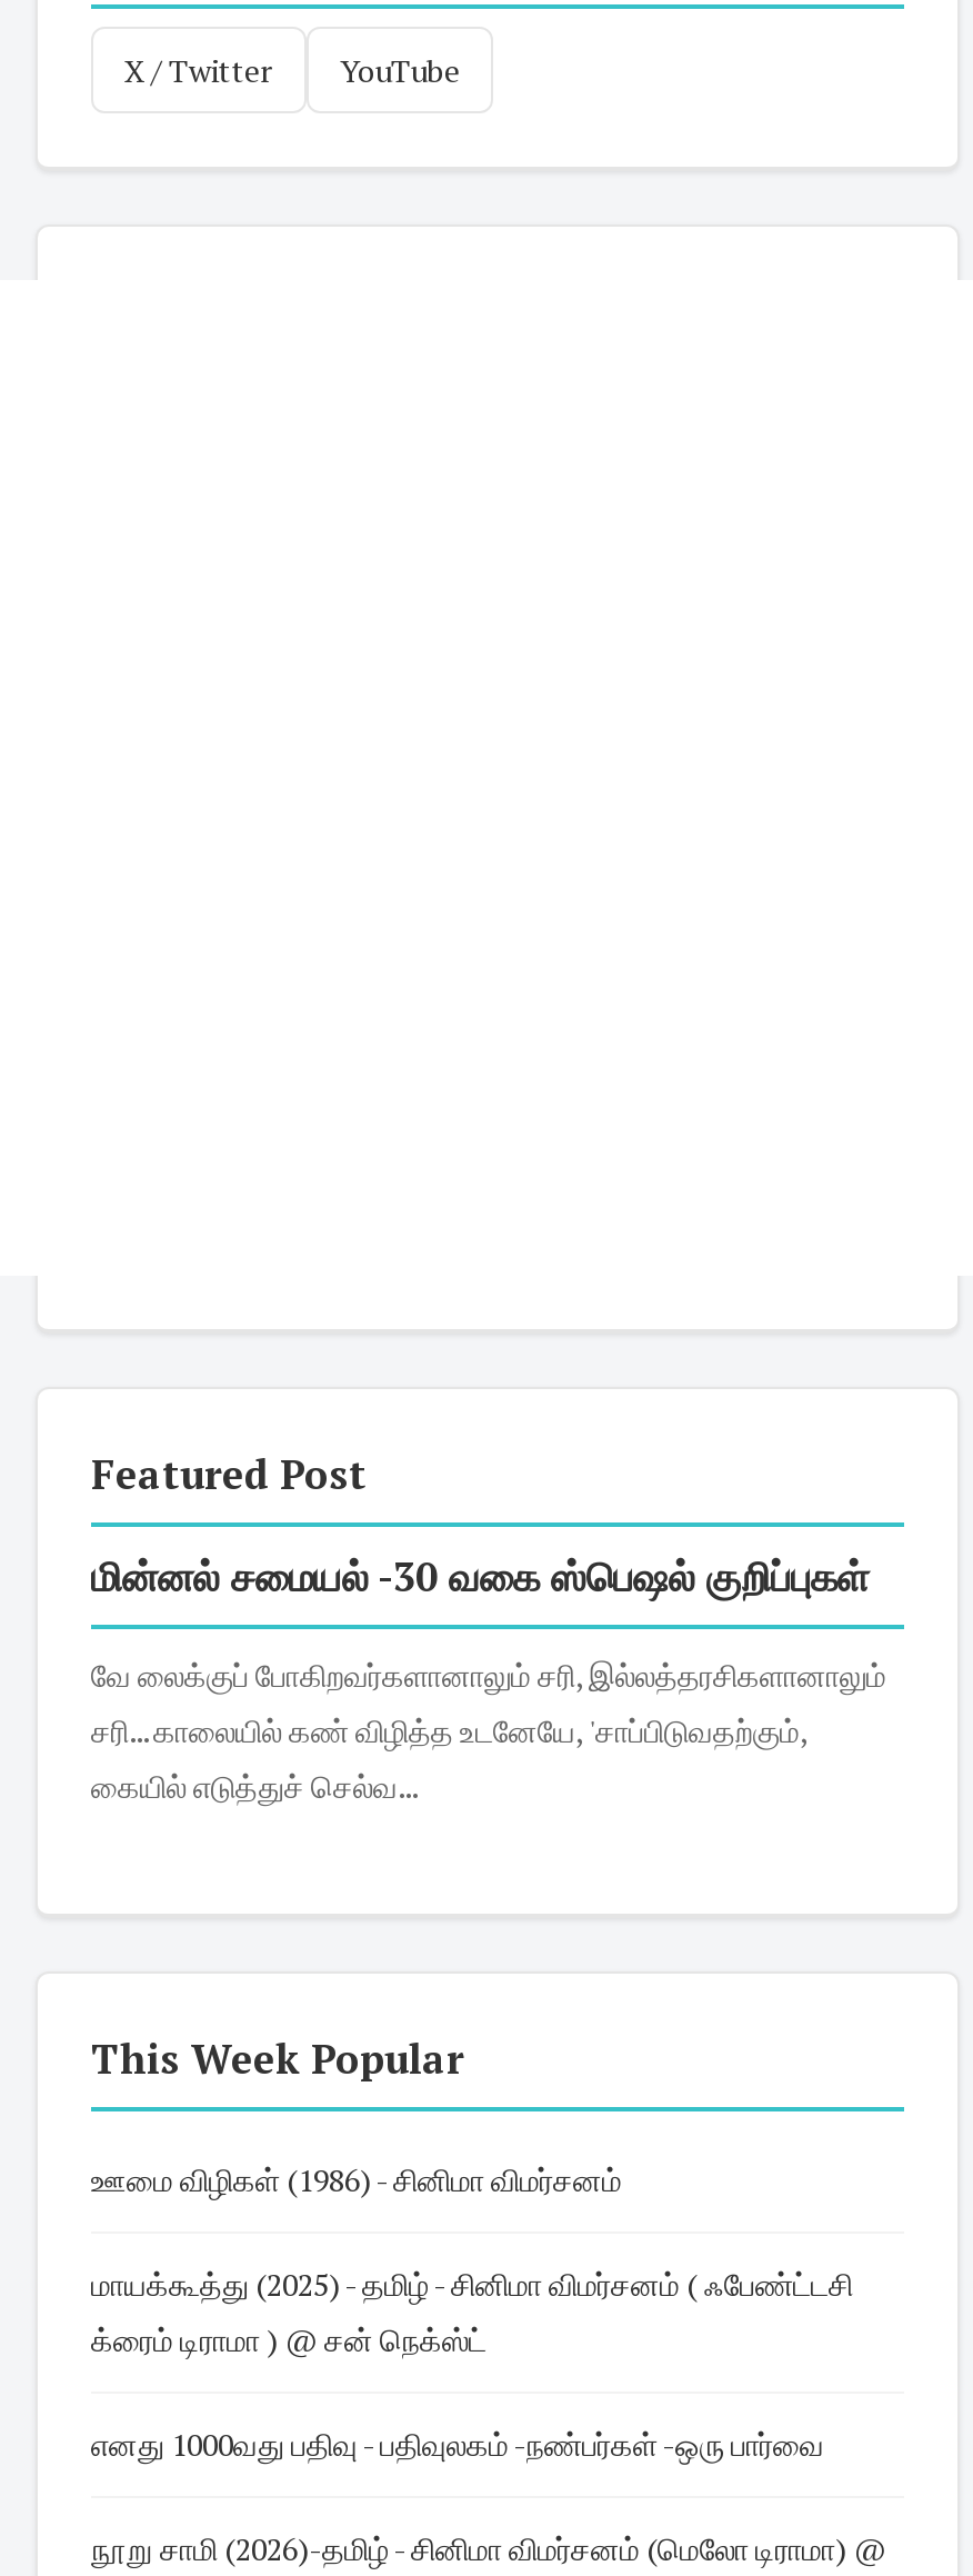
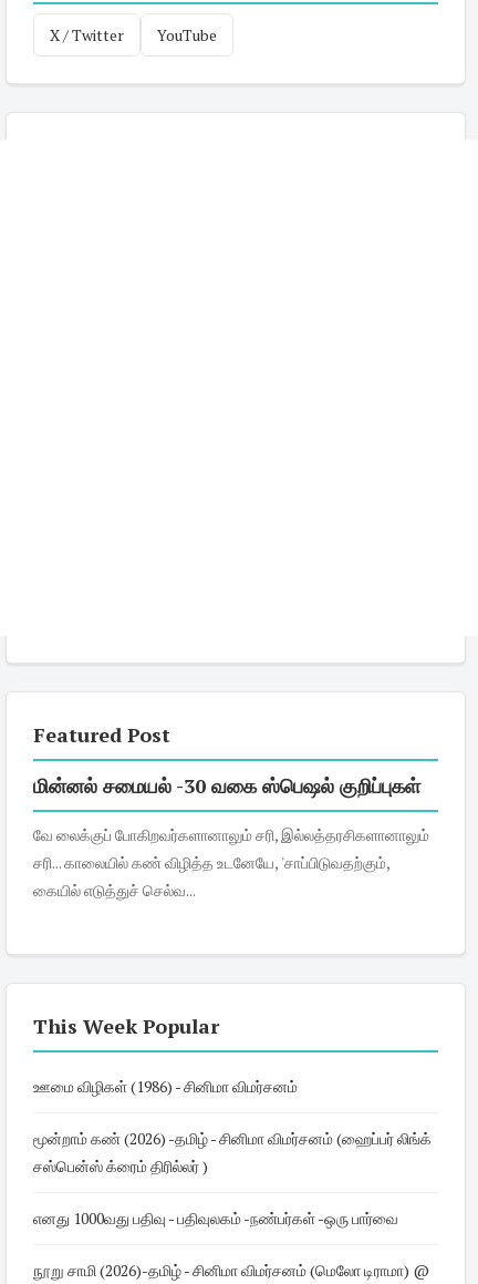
[91,2263,853,2360] மாயக்கூத்து (2025) - தமிழ் - சினிமா விமர்சனம் ( ஃபேண்ட்டசி | க்ரைம் டிராமா ) @ சன் நெக்ஸ்ட் -> [33,1128,432,1177] மூன்றாம் கண் (2026) -தமிழ் - சினிமா விமர்சனம் (ஹைப்பர் லிங்க் | சஸ்பென்ஸ் க்ரைம் திரில்லர் )

